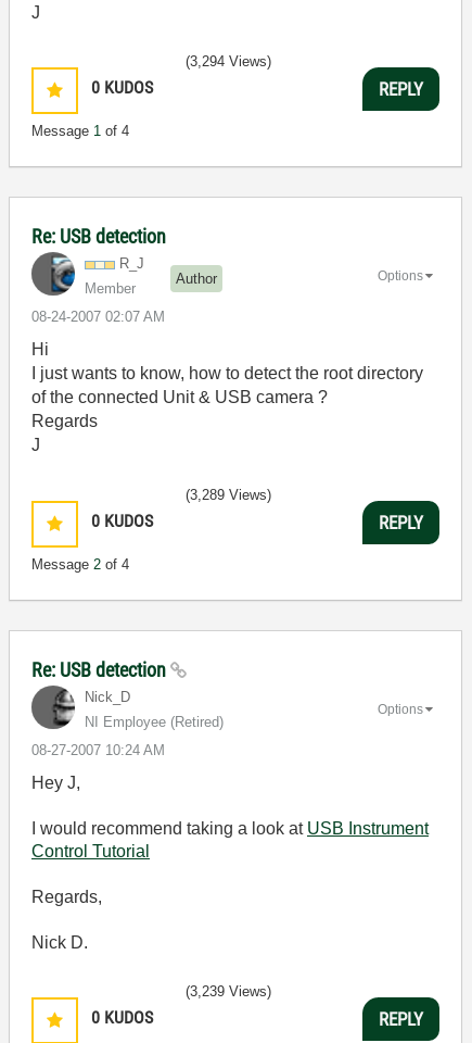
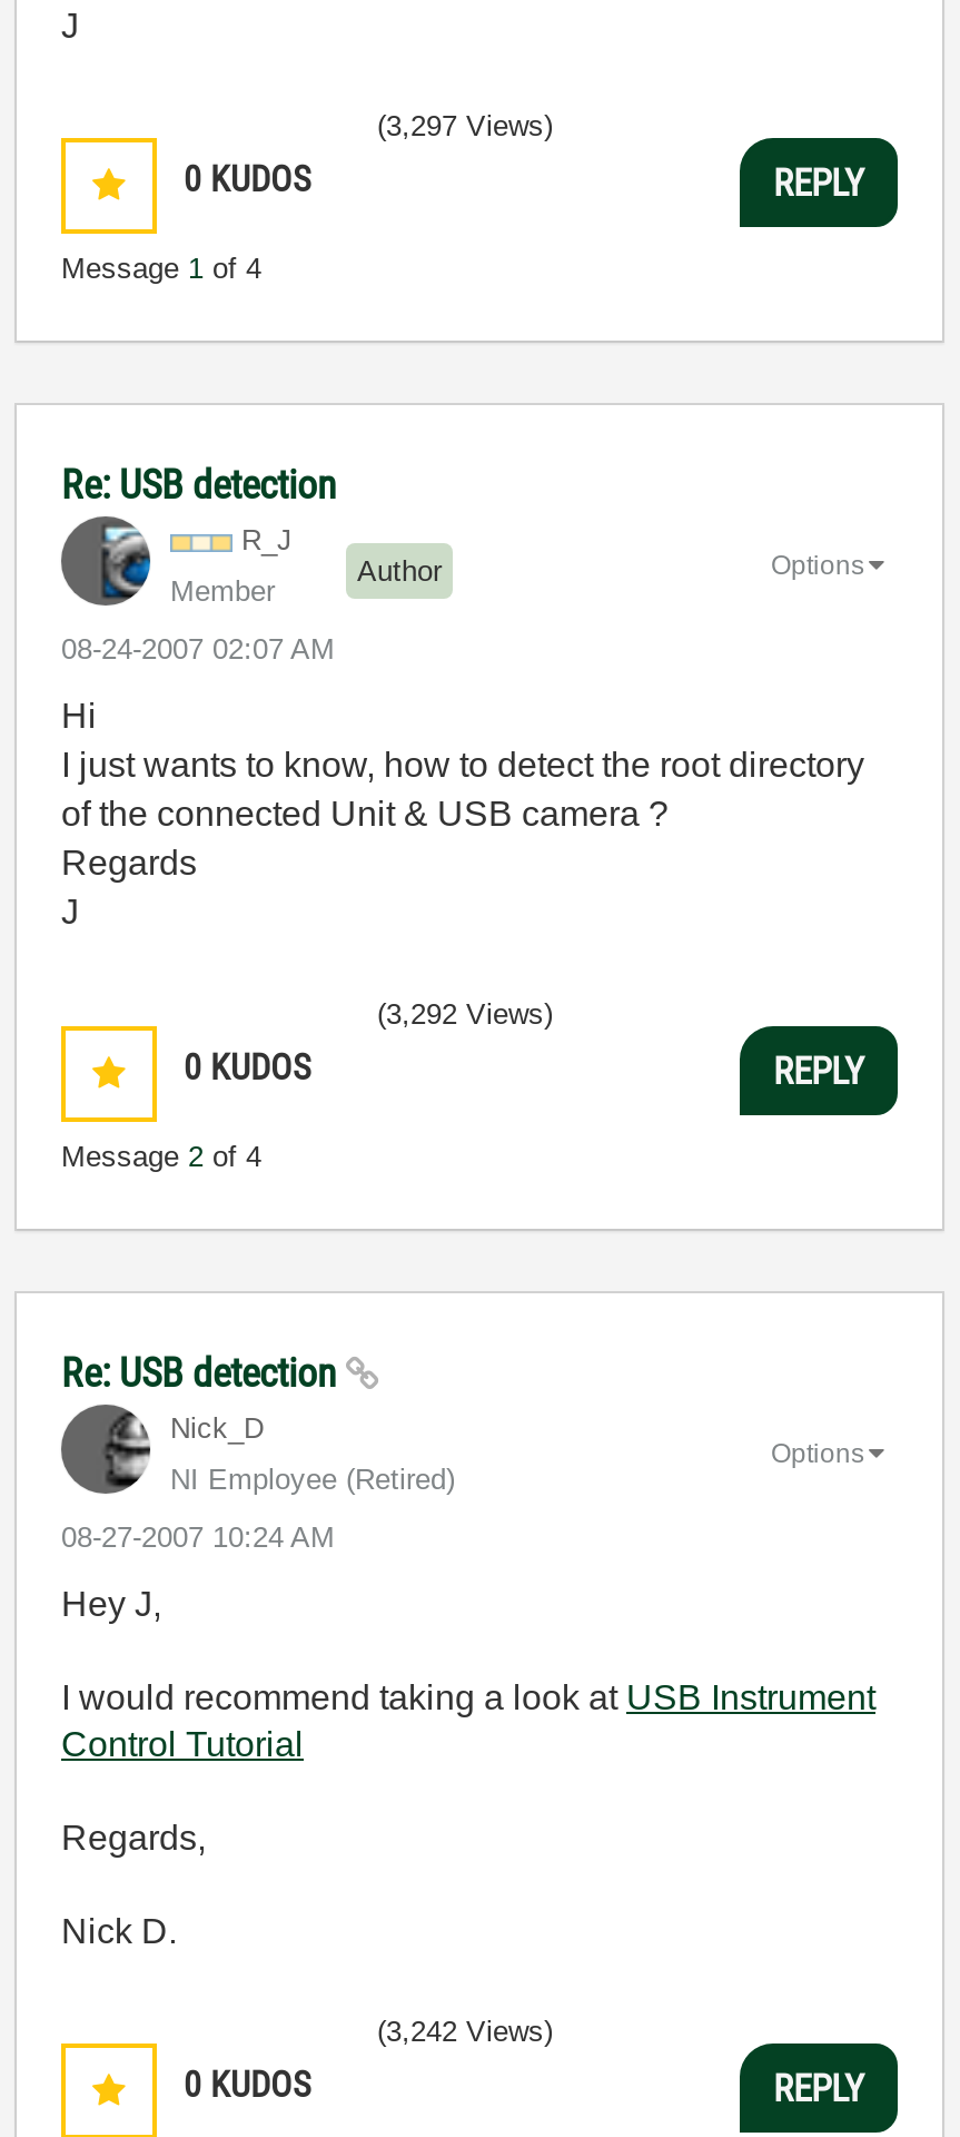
[186,53,271,70] (3,294 Views) -> [377,109,553,142] (3,297 Views)
[186,487,271,503] (3,289 Views) -> [377,997,553,1031] (3,292 Views)
[186,983,271,1000] (3,239 Views) -> [377,2015,553,2048] (3,242 Views)

